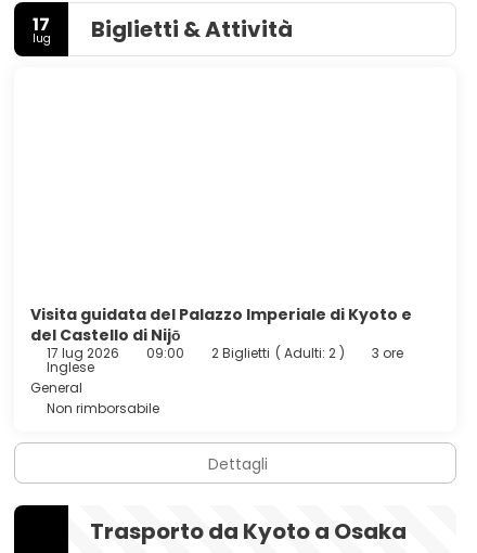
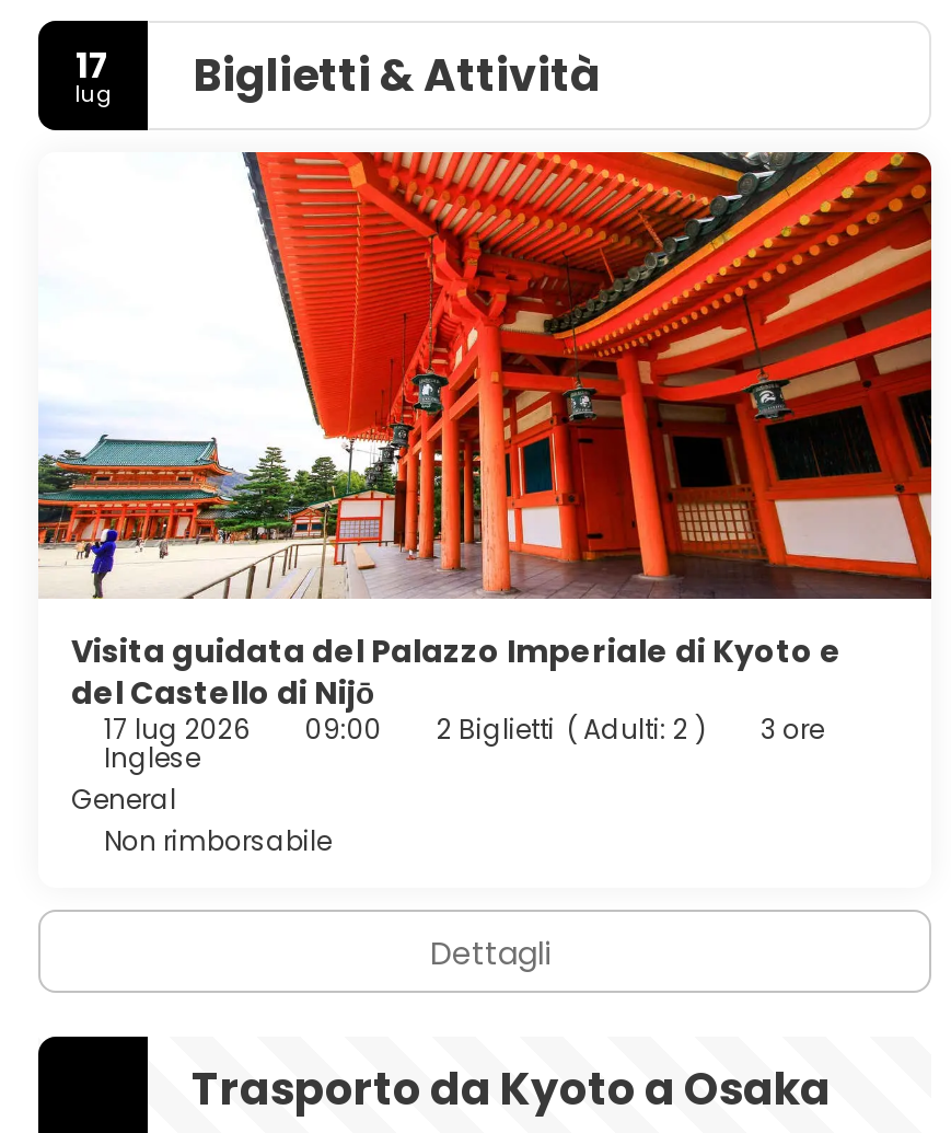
none -> [36,150,933,601] [image]

